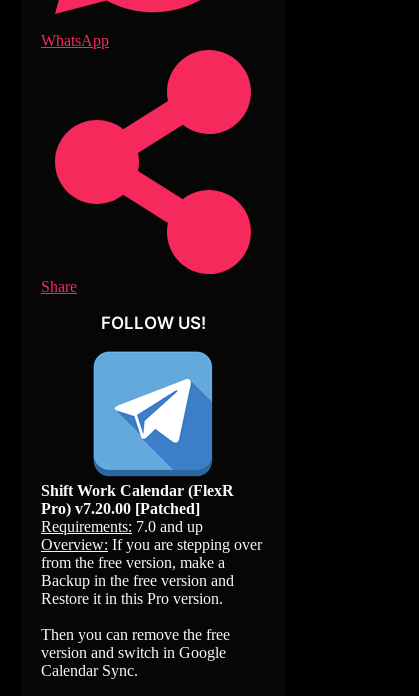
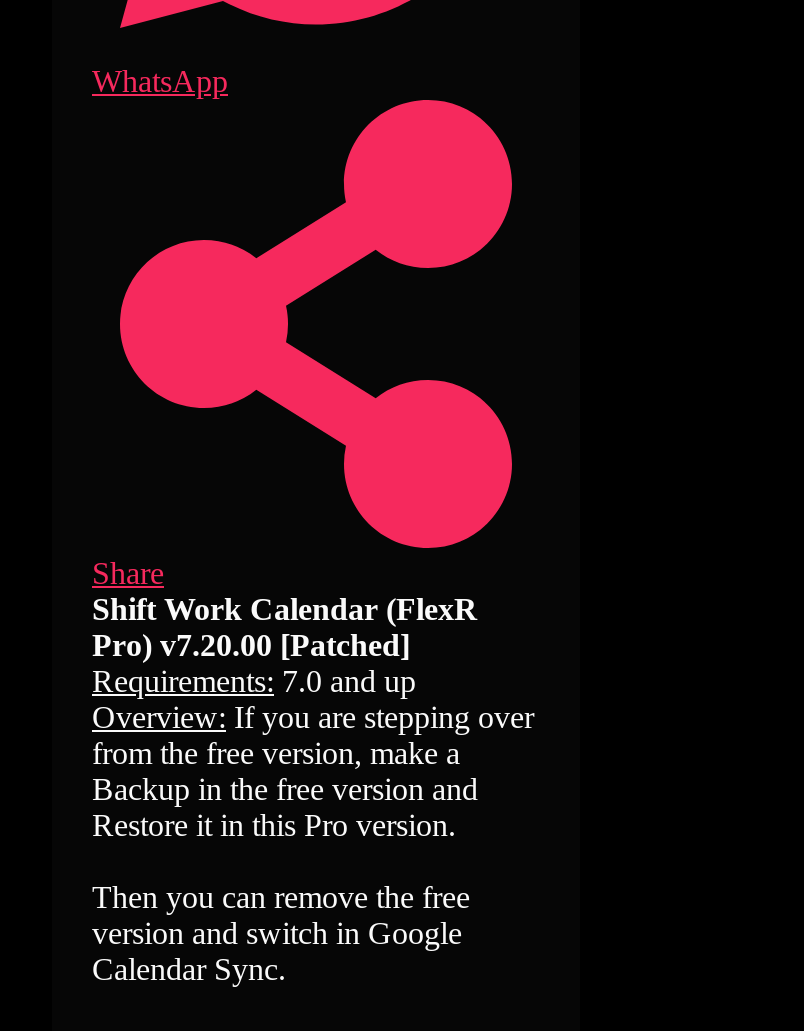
[100,313,205,333] FOLLOW US! -> none
[92,351,213,477] [image] -> none

